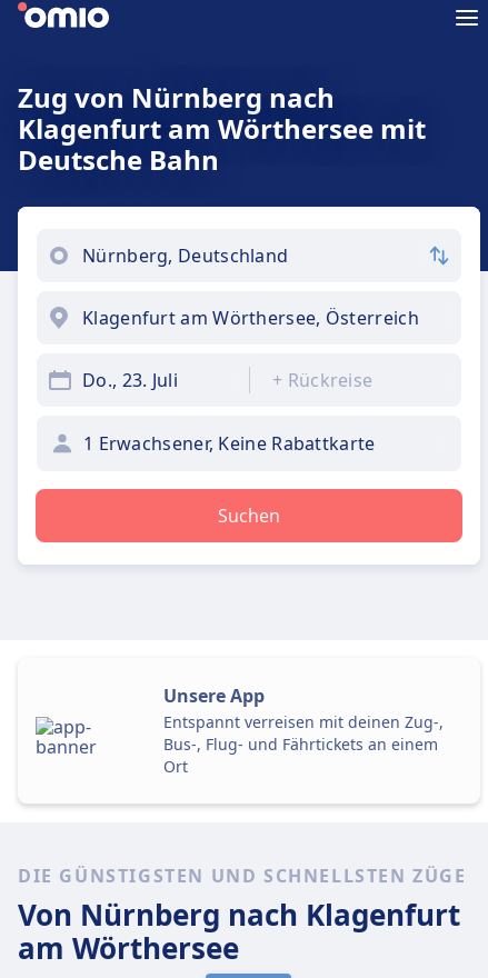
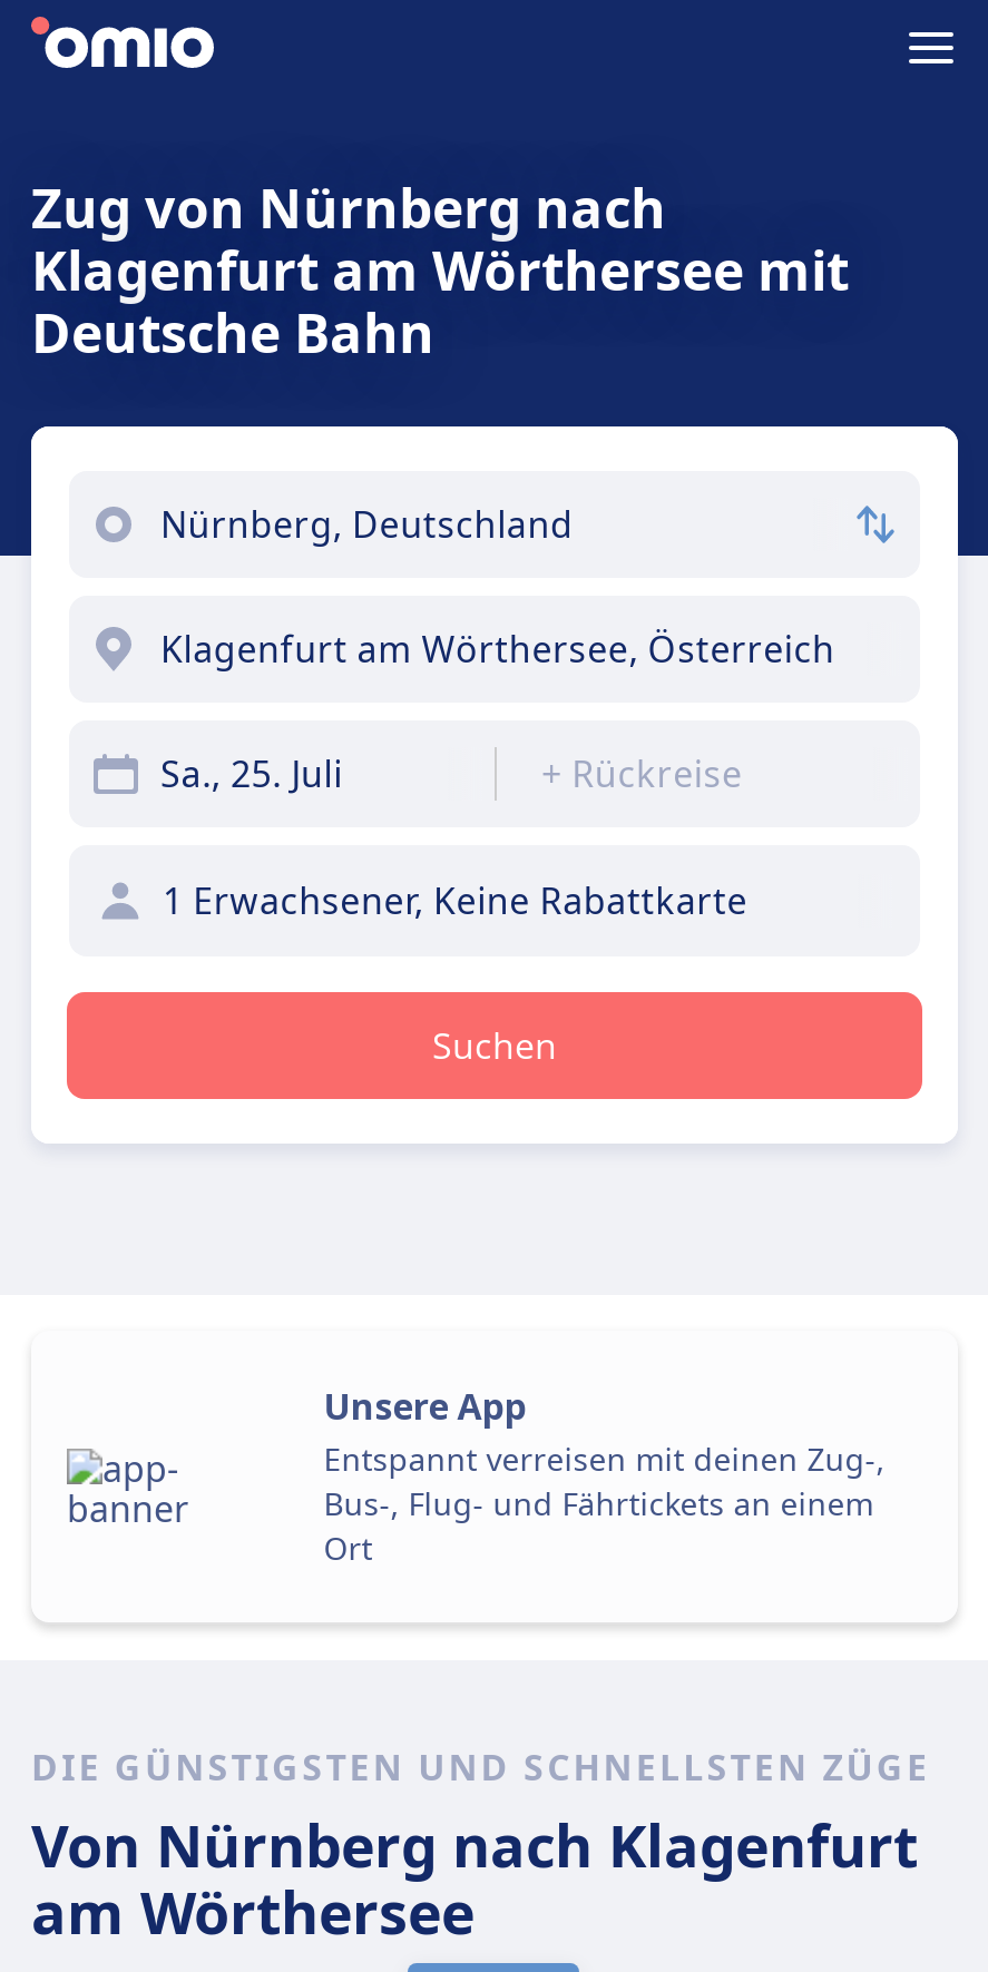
[82,368,178,392] Do., 23. Juli -> [160,749,343,798] Sa., 25. Juli

